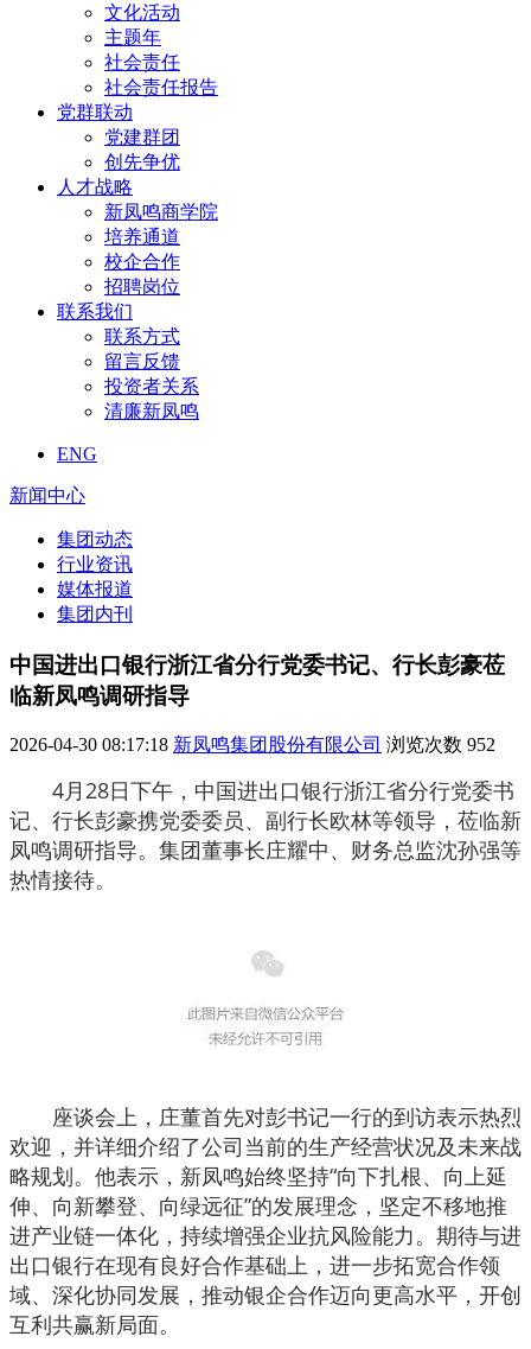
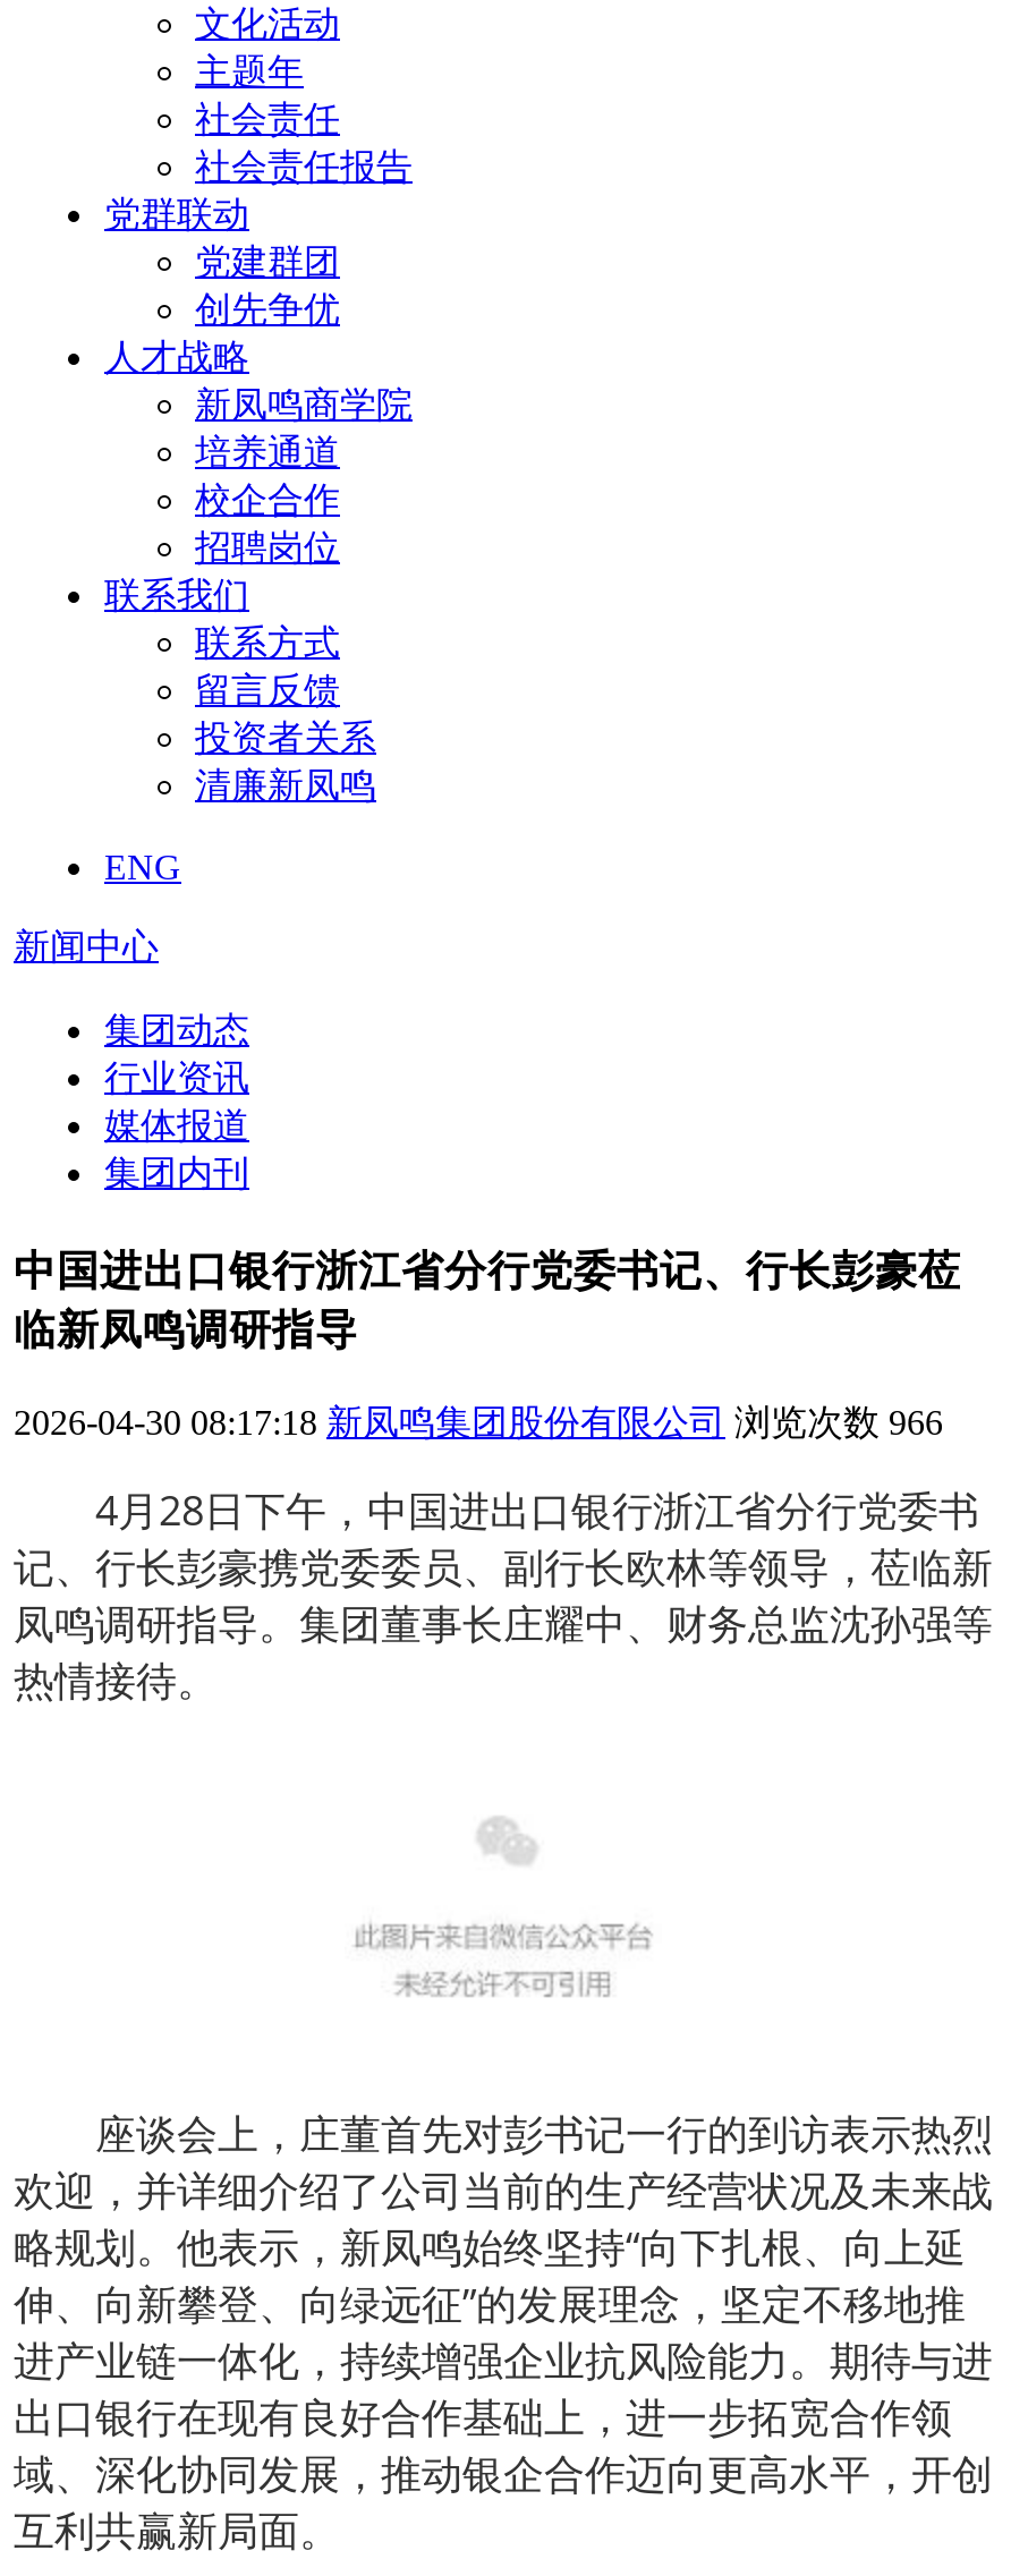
[9,735,495,755] 2026-04-30 08:17:18 新凤鸣集团股份有限公司 浏览次数952 -> [14,1404,943,1442] 2026-04-30 08:17:18 新凤鸣集团股份有限公司 浏览次数966

